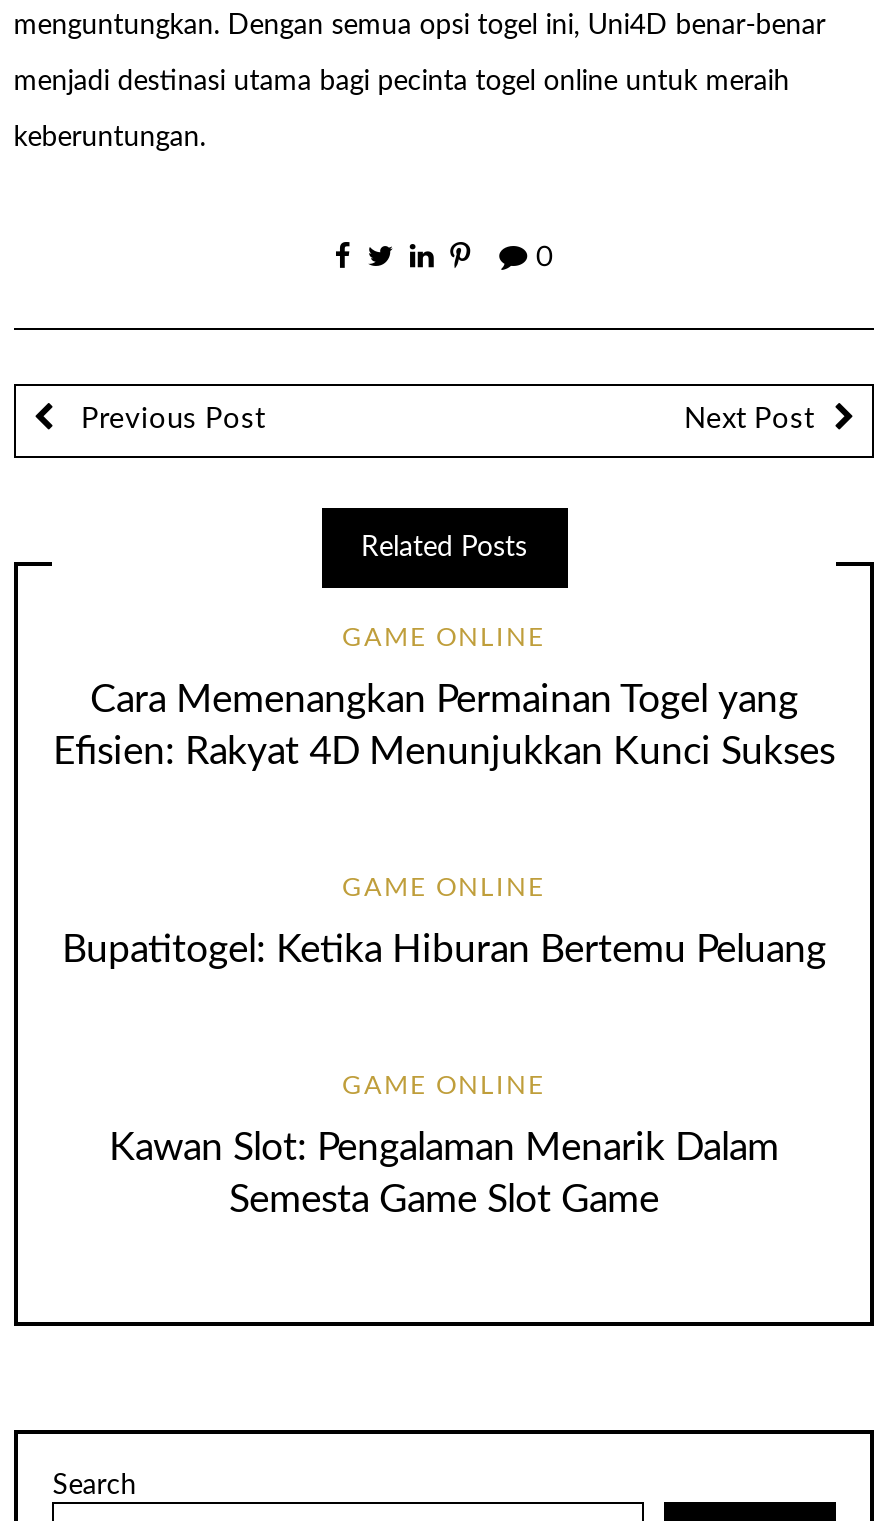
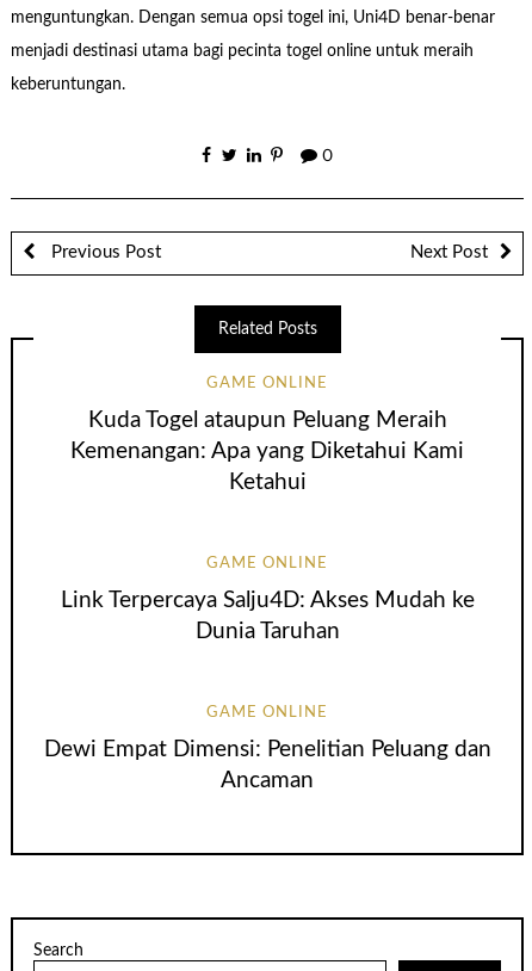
[53,683,835,773] Cara Memenangkan Permainan Togel yang | Efisien: Rakyat 4D Menunjukkan Kunci Sukses -> [70,410,464,494] Kuda Togel ataupun Peluang Meraih | Kemenangan: Apa yang Diketahui Kami | Ketahui
[62,932,826,970] Bupatitogel: Ketika Hiburan Bertemu Peluang -> [60,590,474,643] Link Terpercaya Salju4D: Akses Mudah ke | Dunia Taruhan
[109,1130,779,1220] Kawan Slot: Pengalaman Menarik Dalam | Semesta Game Slot Game -> [44,739,491,792] Dewi Empat Dimensi: Penelitian Peluang dan | Ancaman

